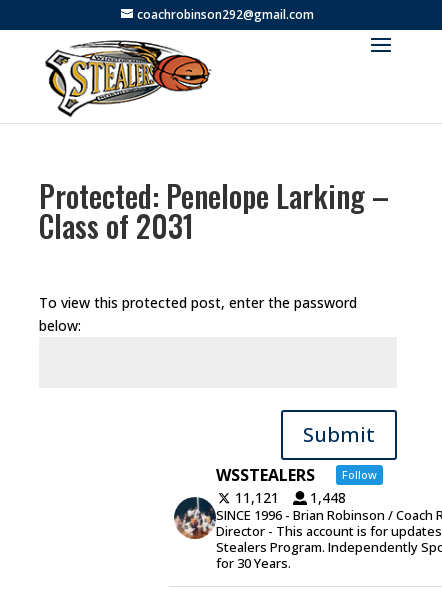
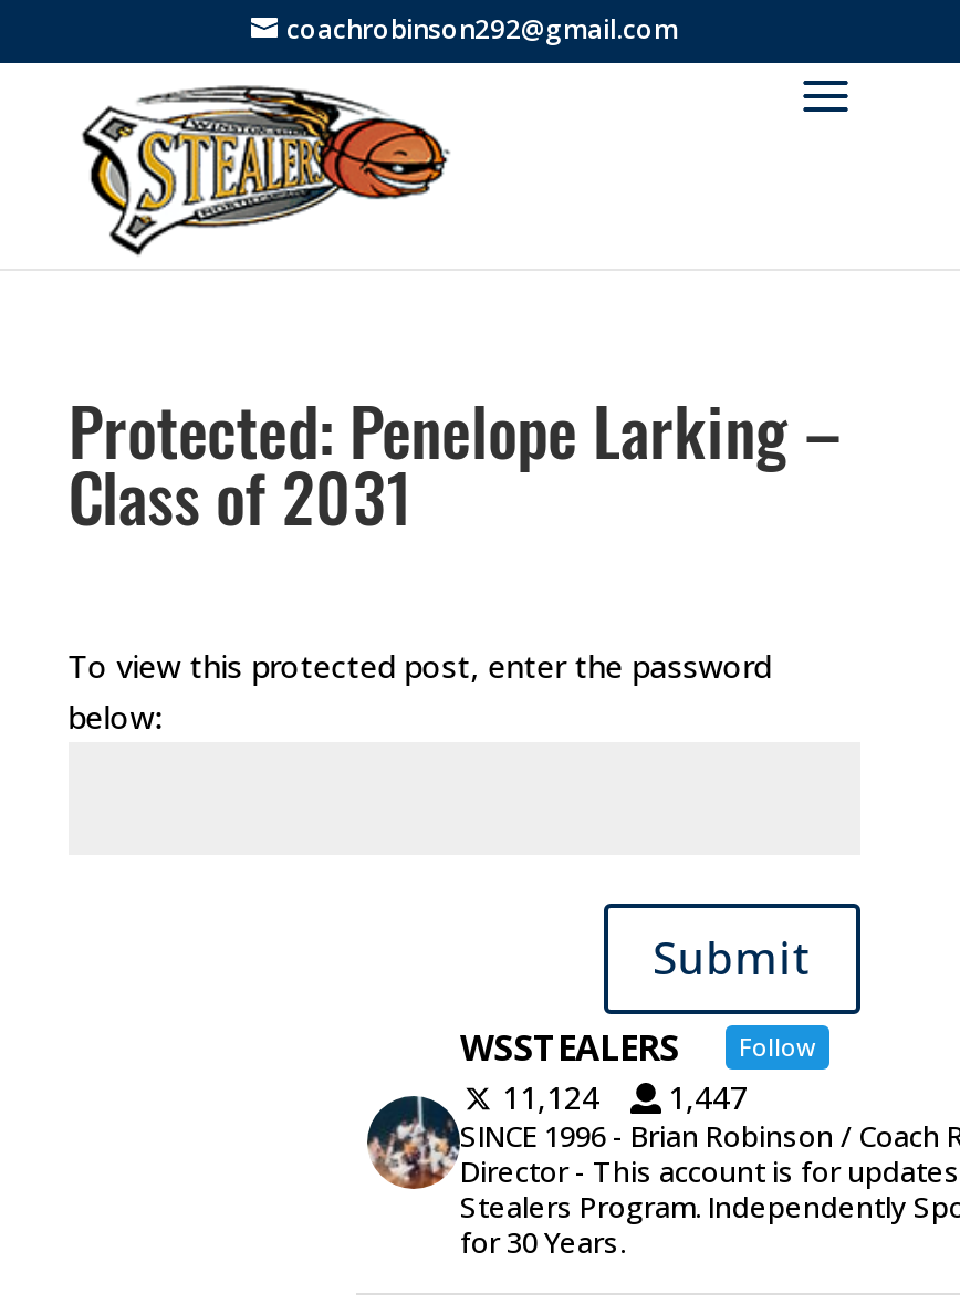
[235,488,283,507] 11,121 -> [502,1077,608,1119] 11,124
[310,488,346,507] 1,448 -> [668,1077,748,1119] 1,447

